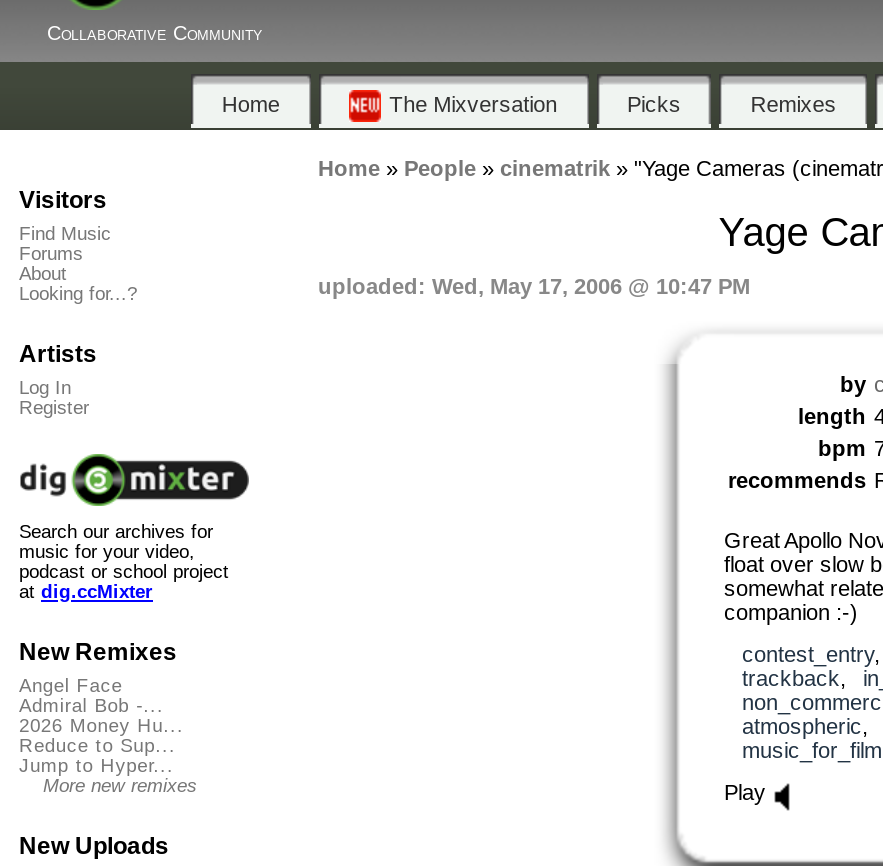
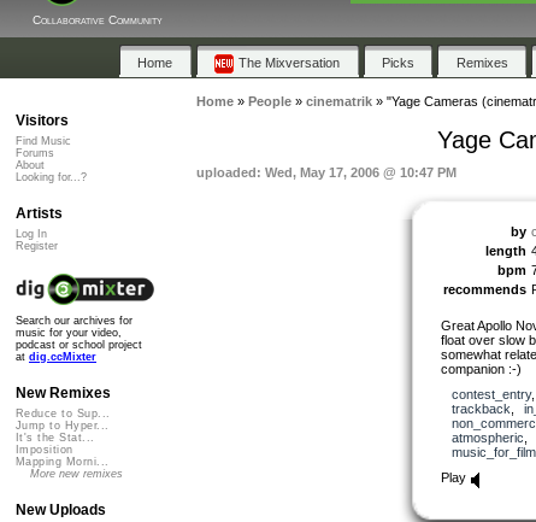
[19,677,184,737] Angel Face | Admiral Bob -... | 2026 Money Hu... -> none
none -> [16,432,109,468] It's the Stat... | Imposition | Mapping Morni...
moved [19,737,176,777] -> [16,408,110,432]: Reduce to Sup... | Jump to Hyper...

